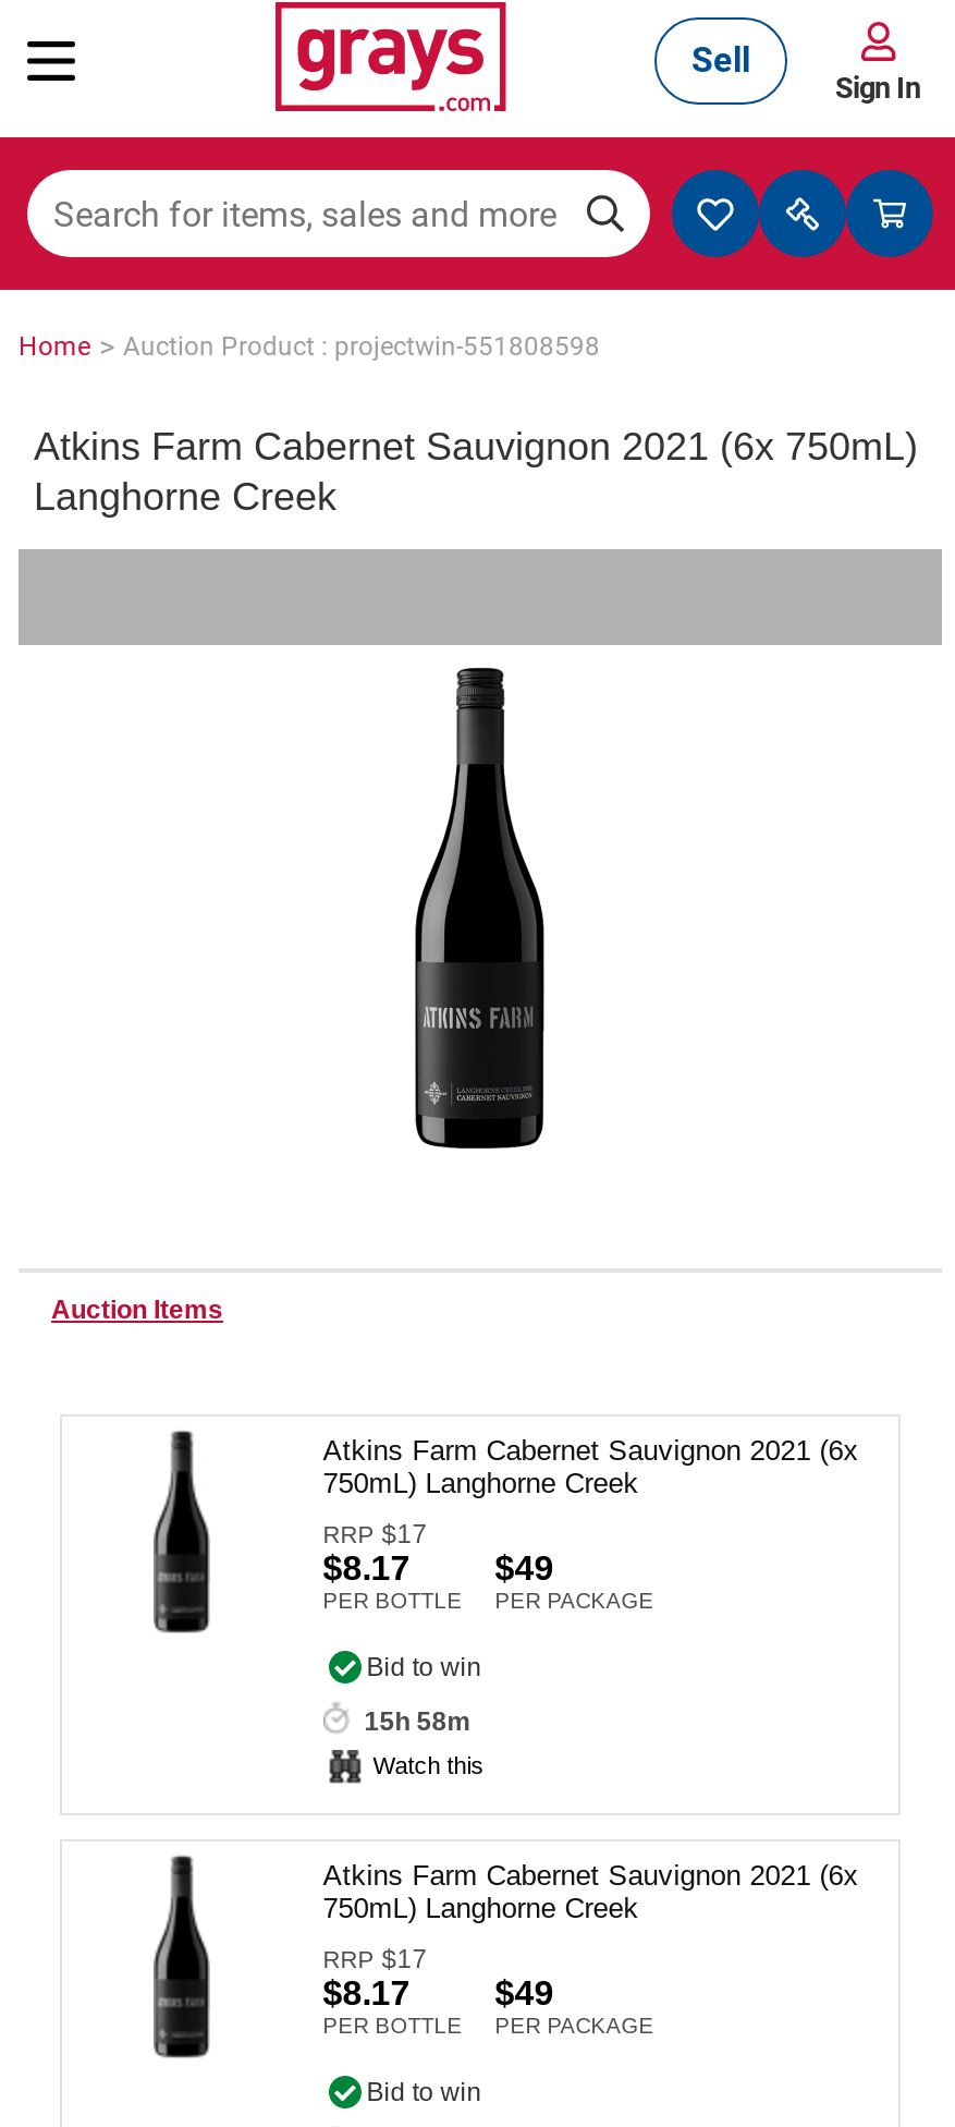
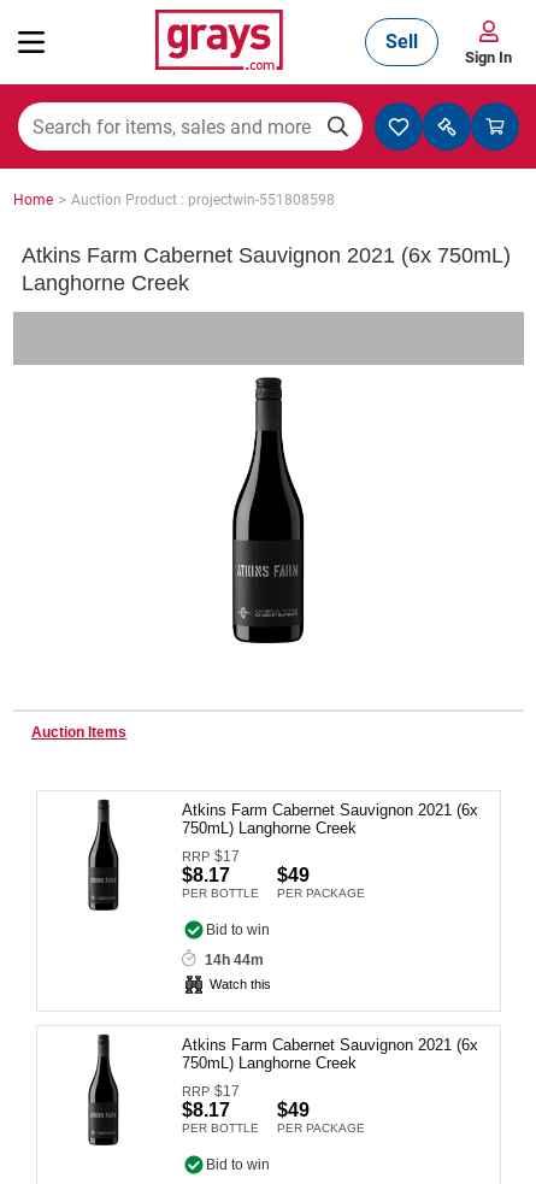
[364,1706,471,1737] 15h 58m -> [204,952,263,968] 14h 44m

